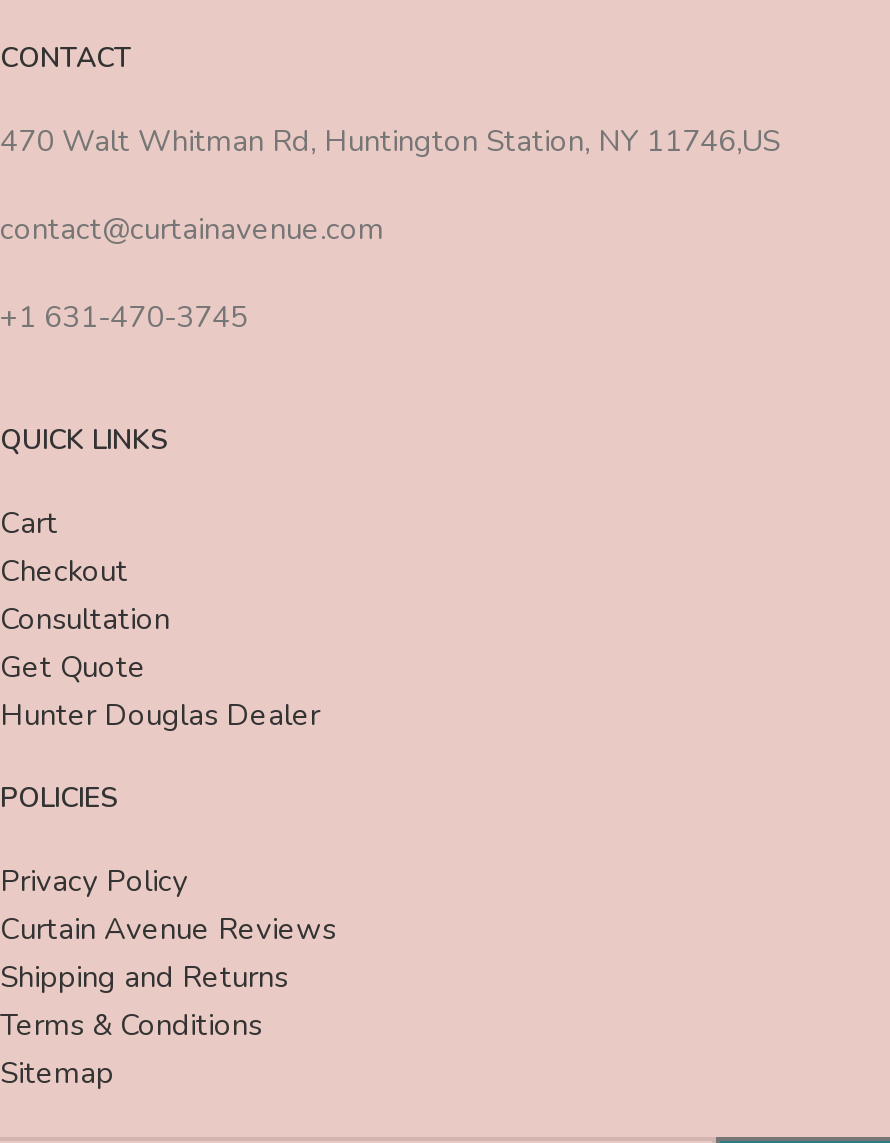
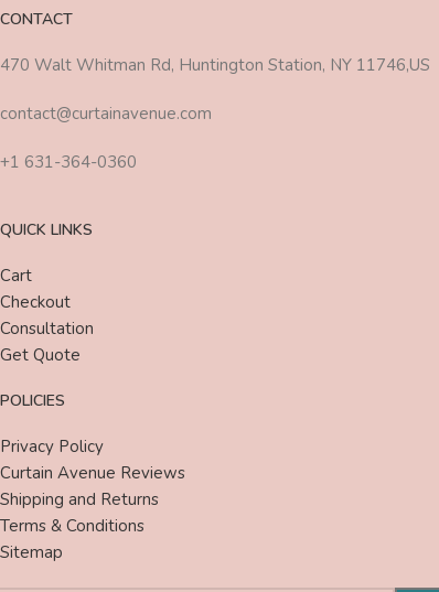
[0,298,248,338] +1 631-470-3745 -> [0,152,137,174] +1 631-364-0360
[0,696,320,736] Hunter Douglas Dealer -> none

